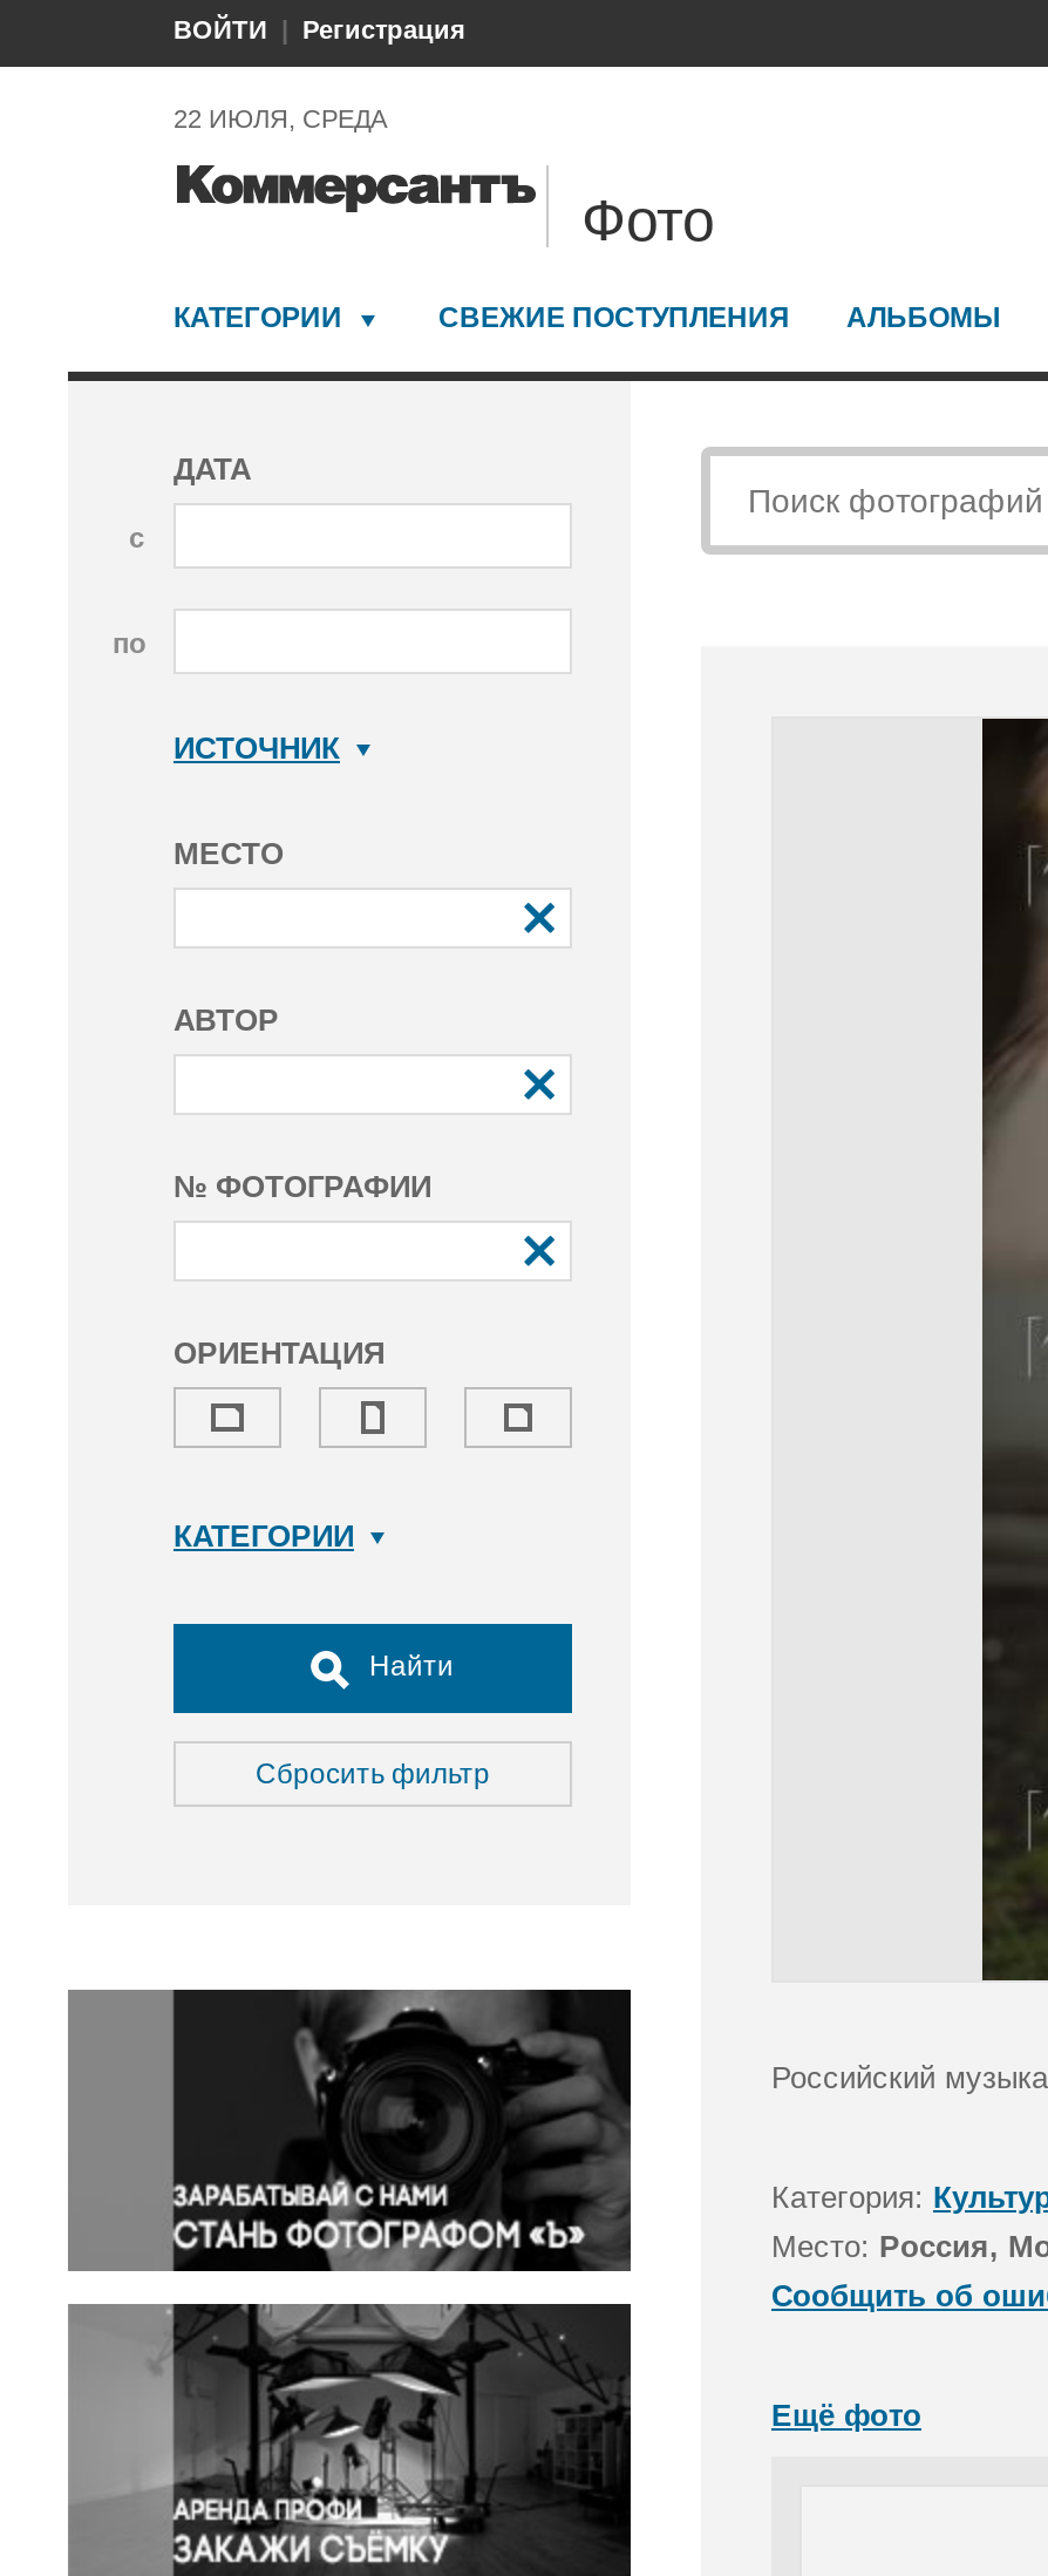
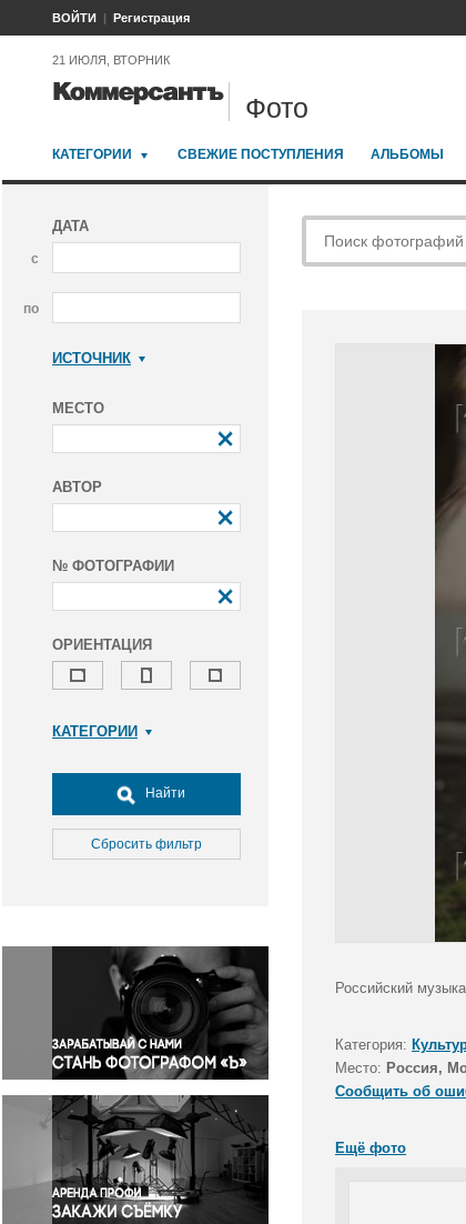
[173,104,387,132] 22 ИЮЛЯ, СРЕДА -> [52,53,170,67] 21 ИЮЛЯ, ВТОРНИК

